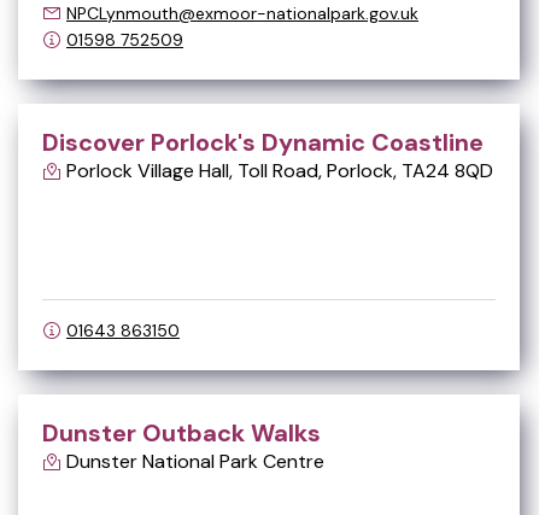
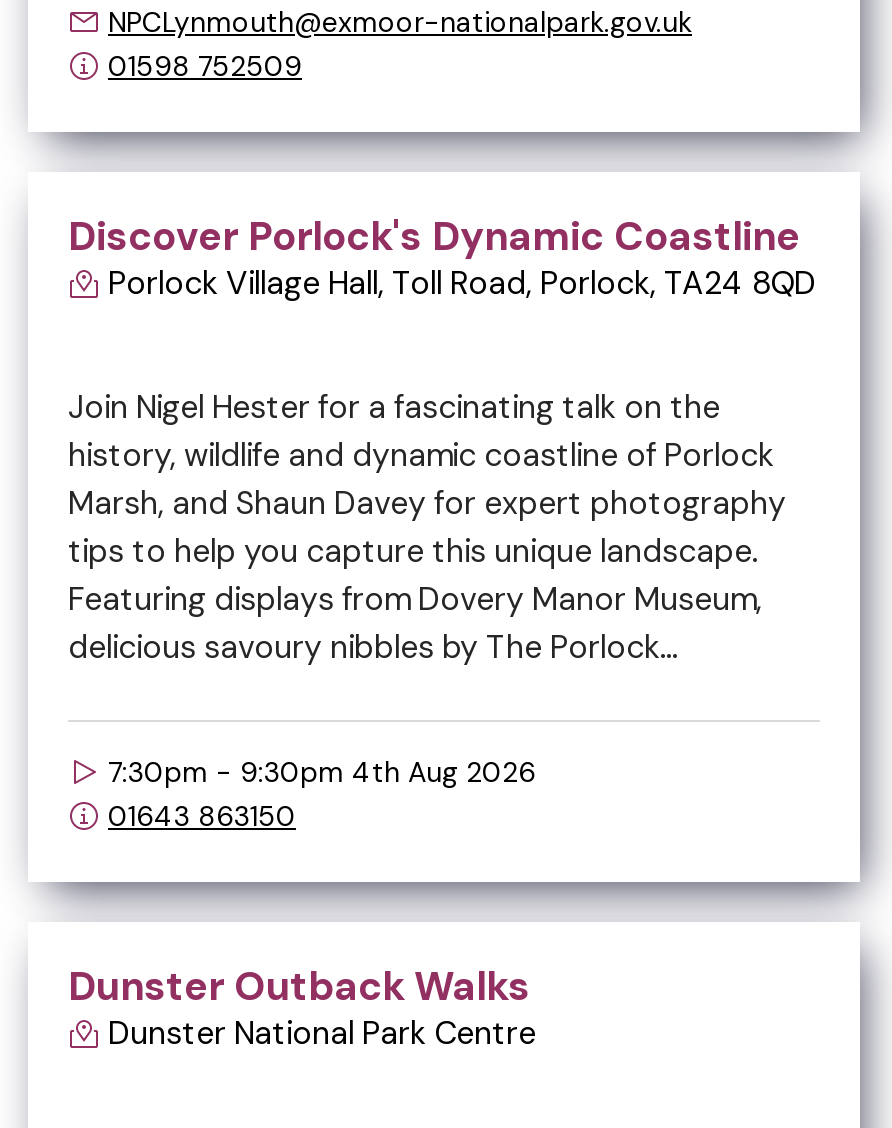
none -> [68,386,786,790] Join Nigel Hester for a fascinating talk on the | history, wildlife and dynamic coastline of Porlock | Marsh, and Shaun Davey for expert photography | tips to help you capture this unique landscape. | Featuring displays from Dovery Manor Museum, | delicious savoury nibbles by The Porlock... | 7:30pm - 9:30pm 4th Aug 2026

